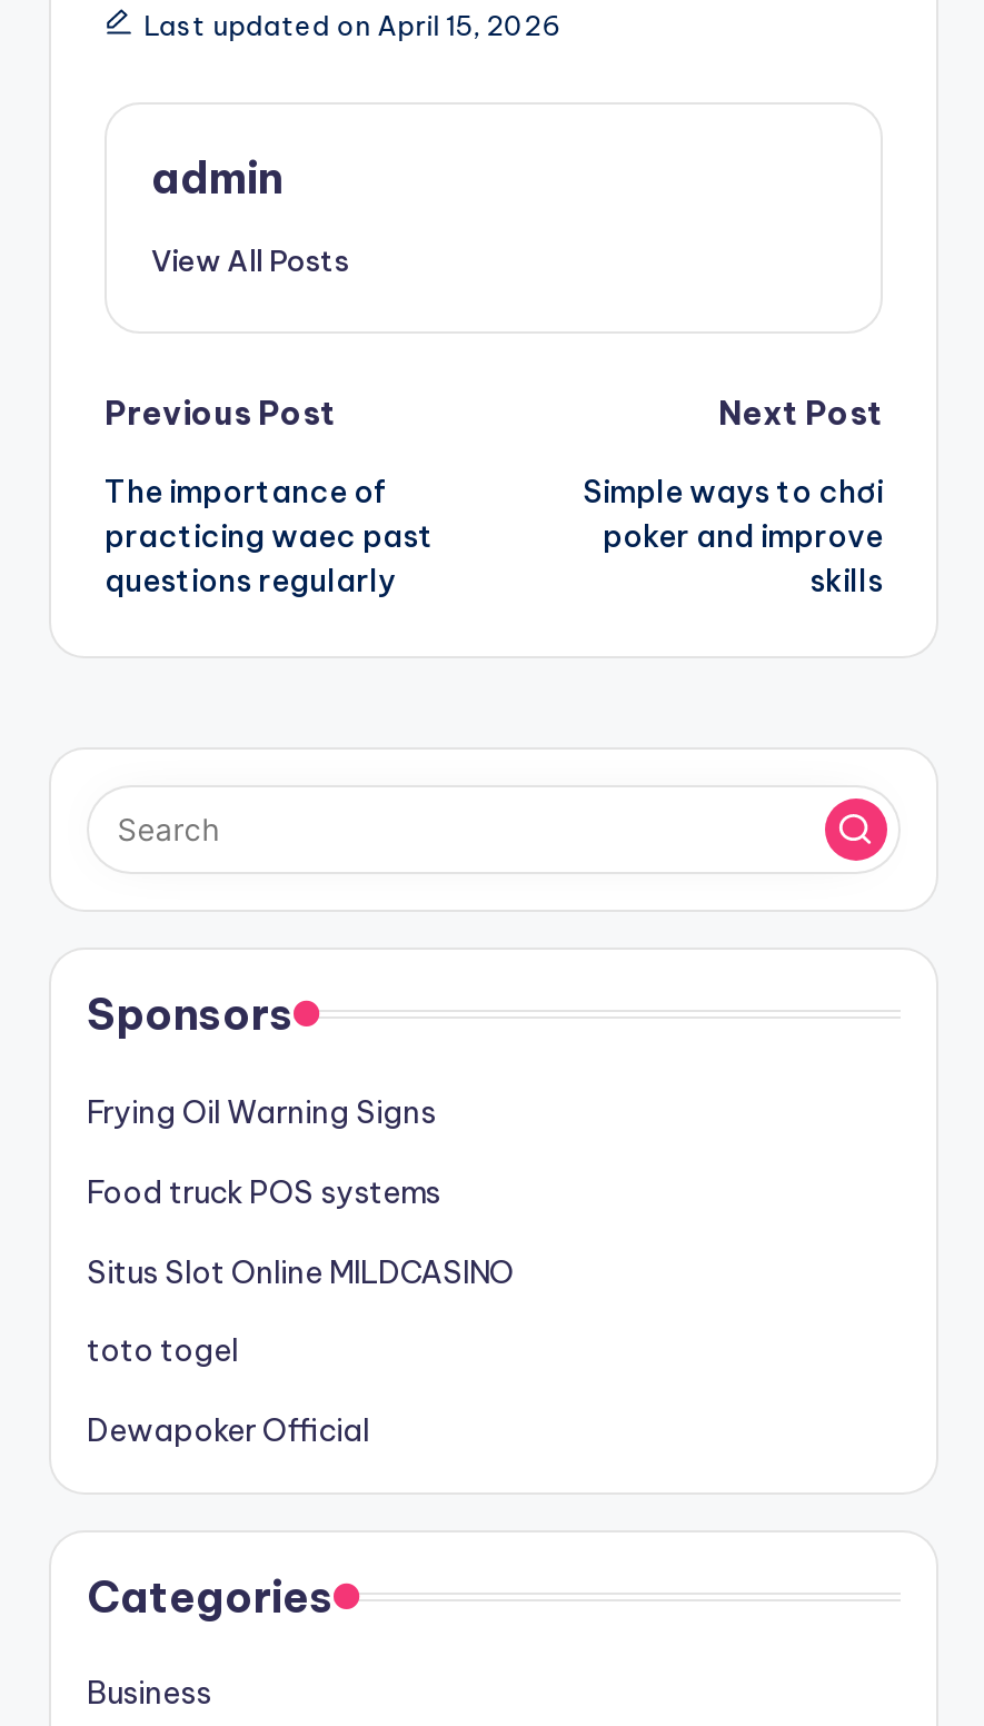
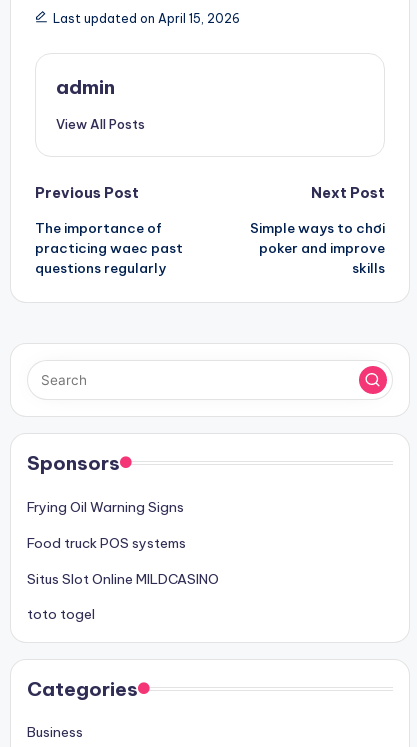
[87,1411,369,1451] Dewapoker Official -> none

